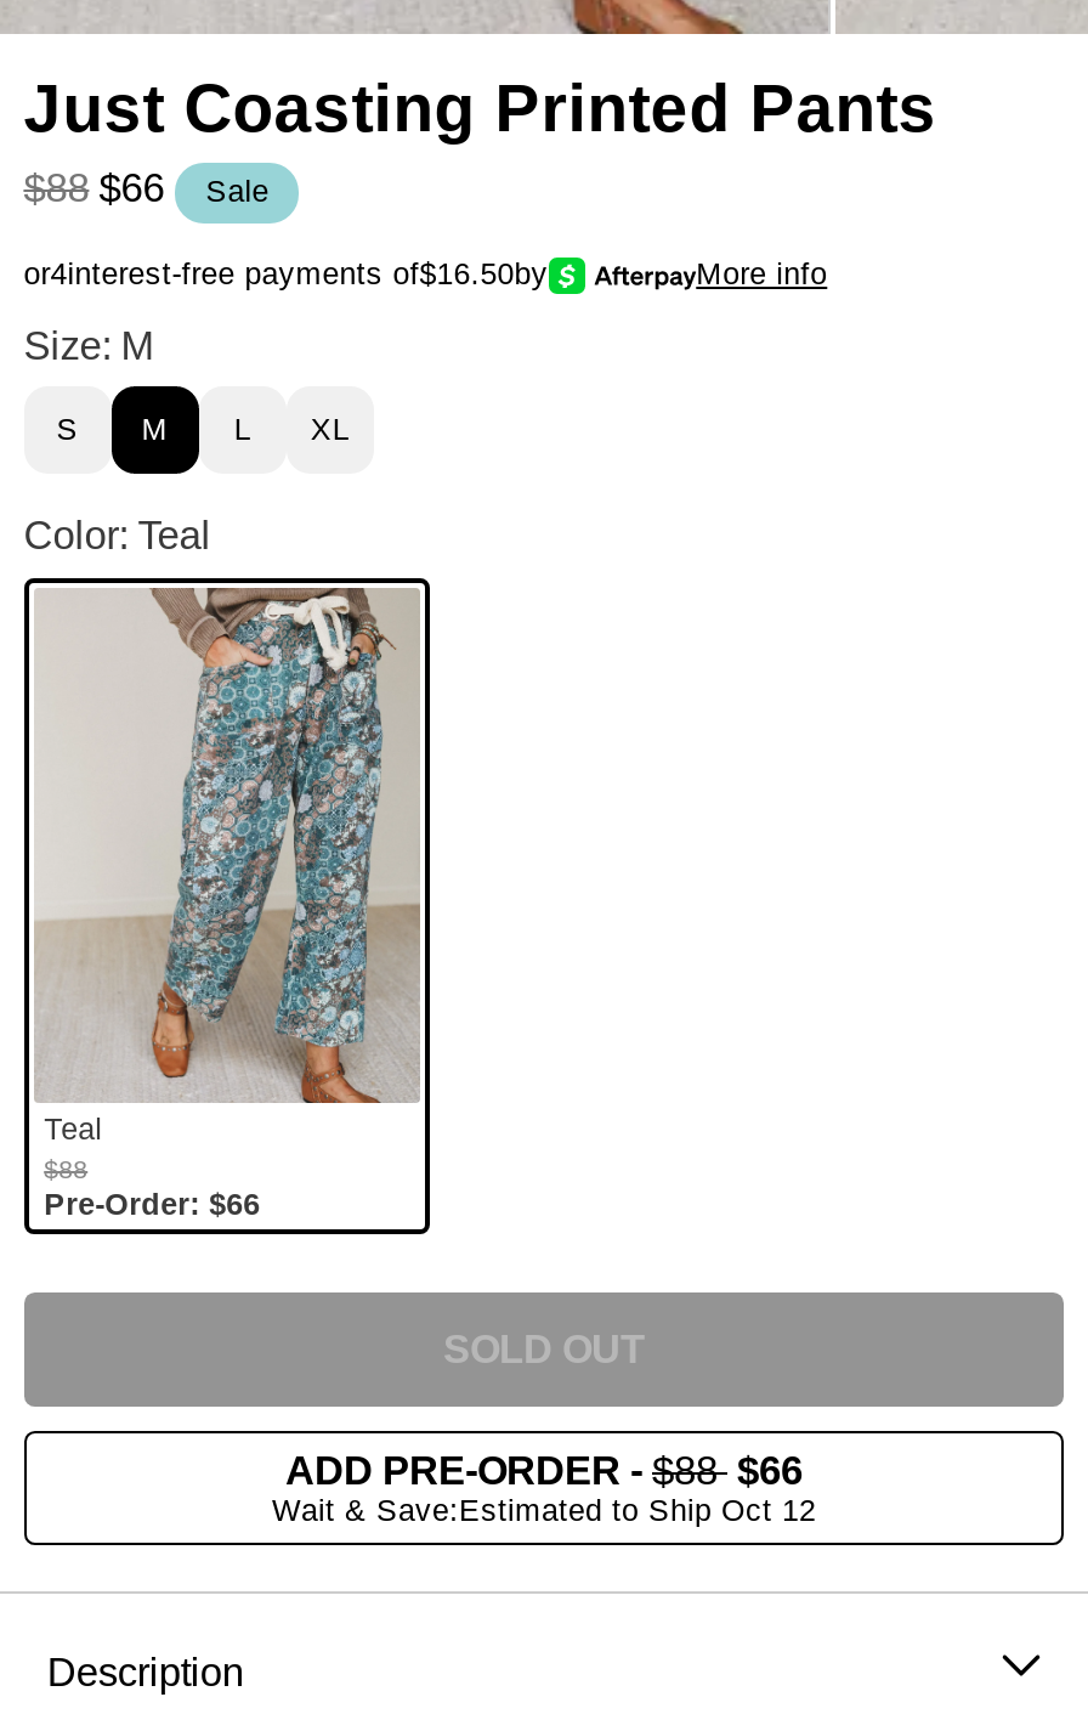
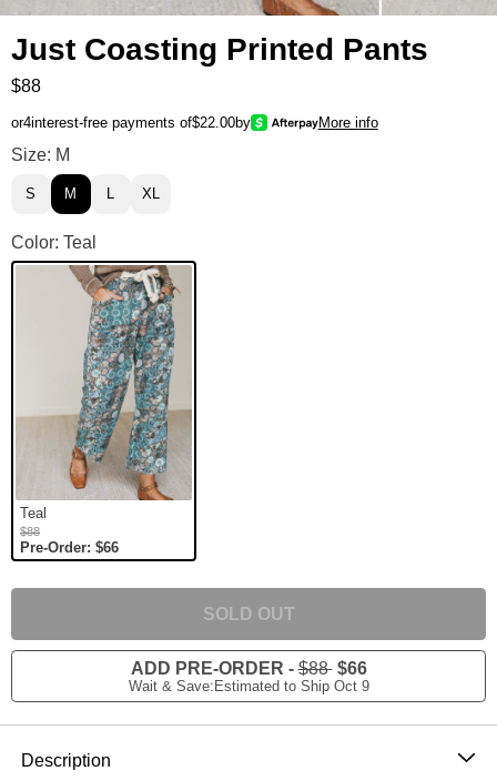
[24,166,269,209] $88 $66 | Sale -> [11,76,41,96] $88
[24,258,548,292] or4interest-free payments of$16.50by -> [11,115,250,131] or4interest-free payments of$22.00by
[272,1494,816,1528] Wait & Save:Estimated to Ship Oct 12 -> [128,679,369,695] Wait & Save:Estimated to Ship Oct 9

